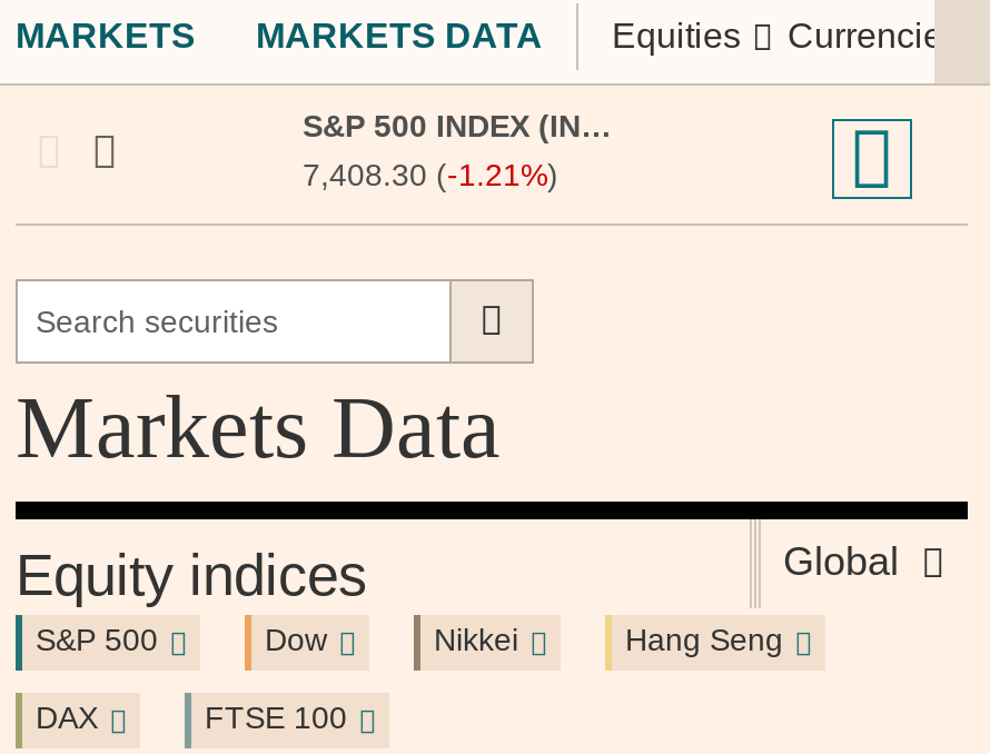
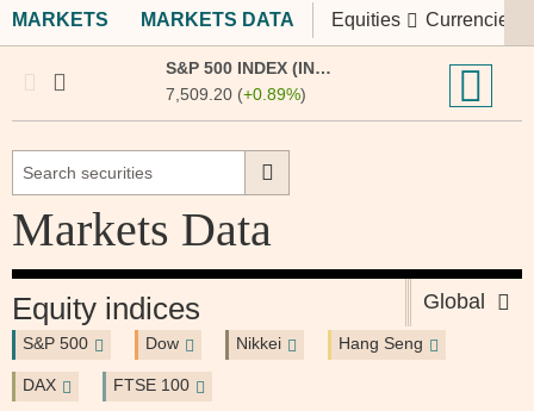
[303,157,558,192] 7,408.30 (-1.21%) -> [166,85,306,104] 7,509.20 (+0.89%)

